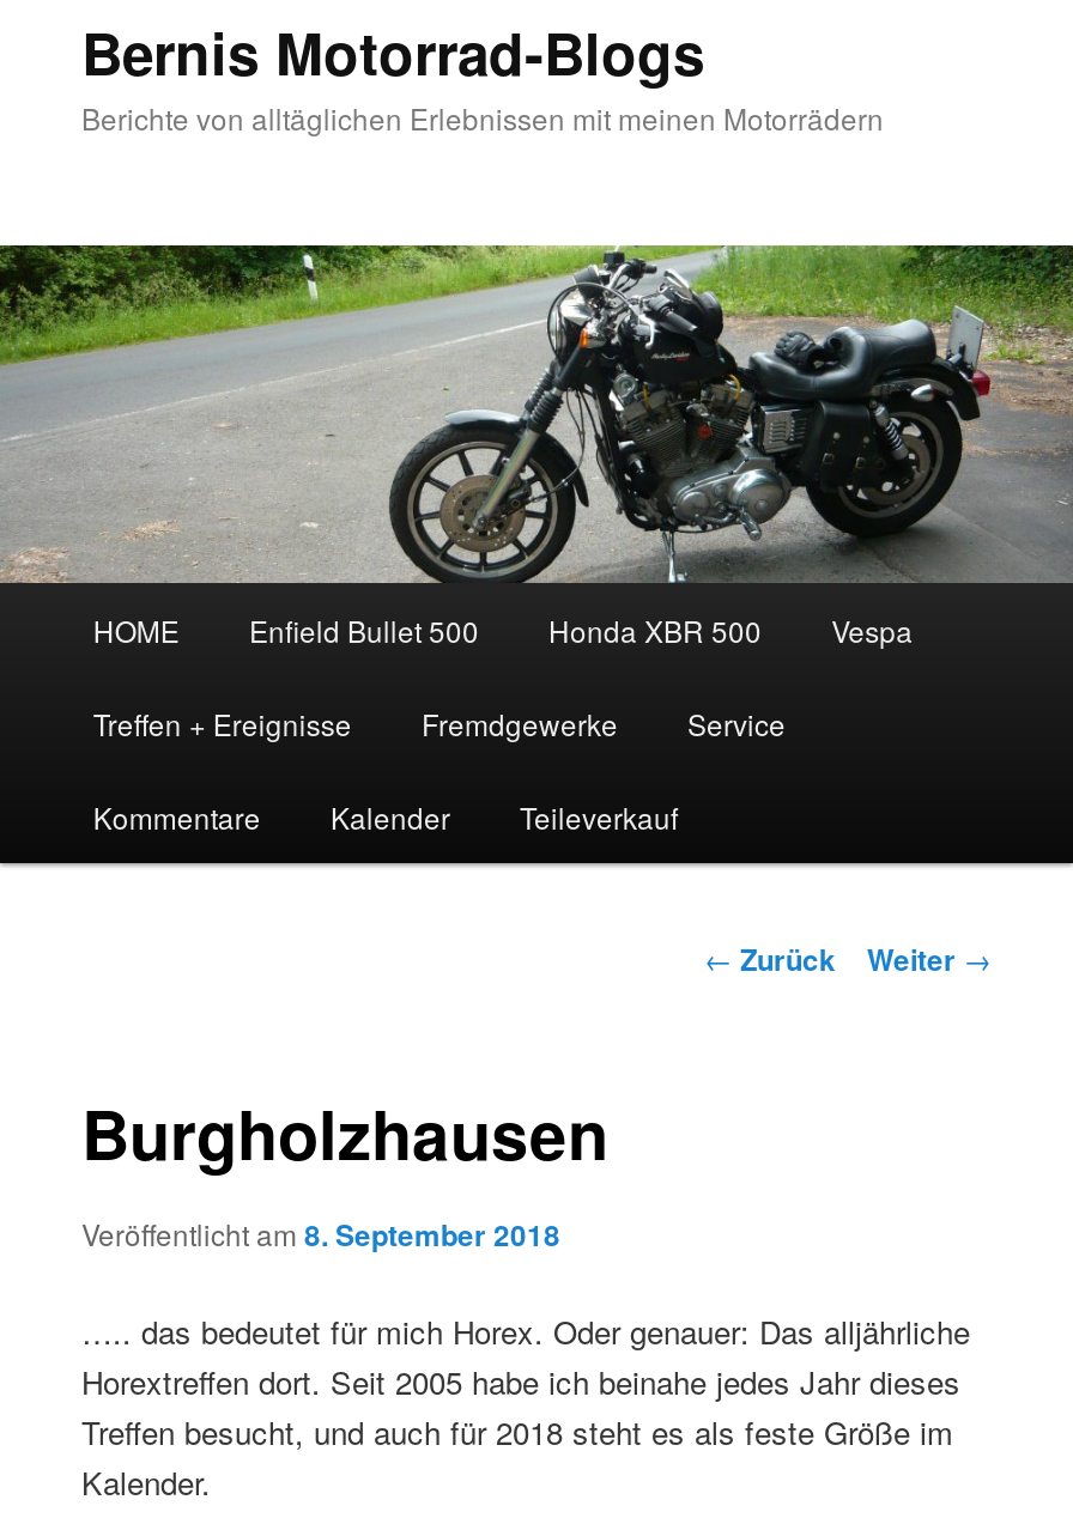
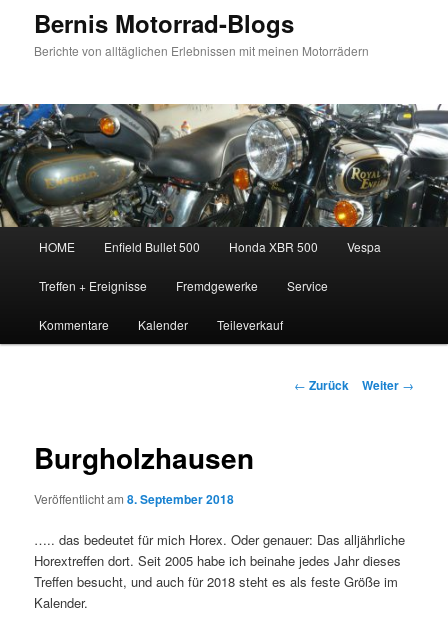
[7,243,1066,585] [image] -> [3,103,445,227] [image]

